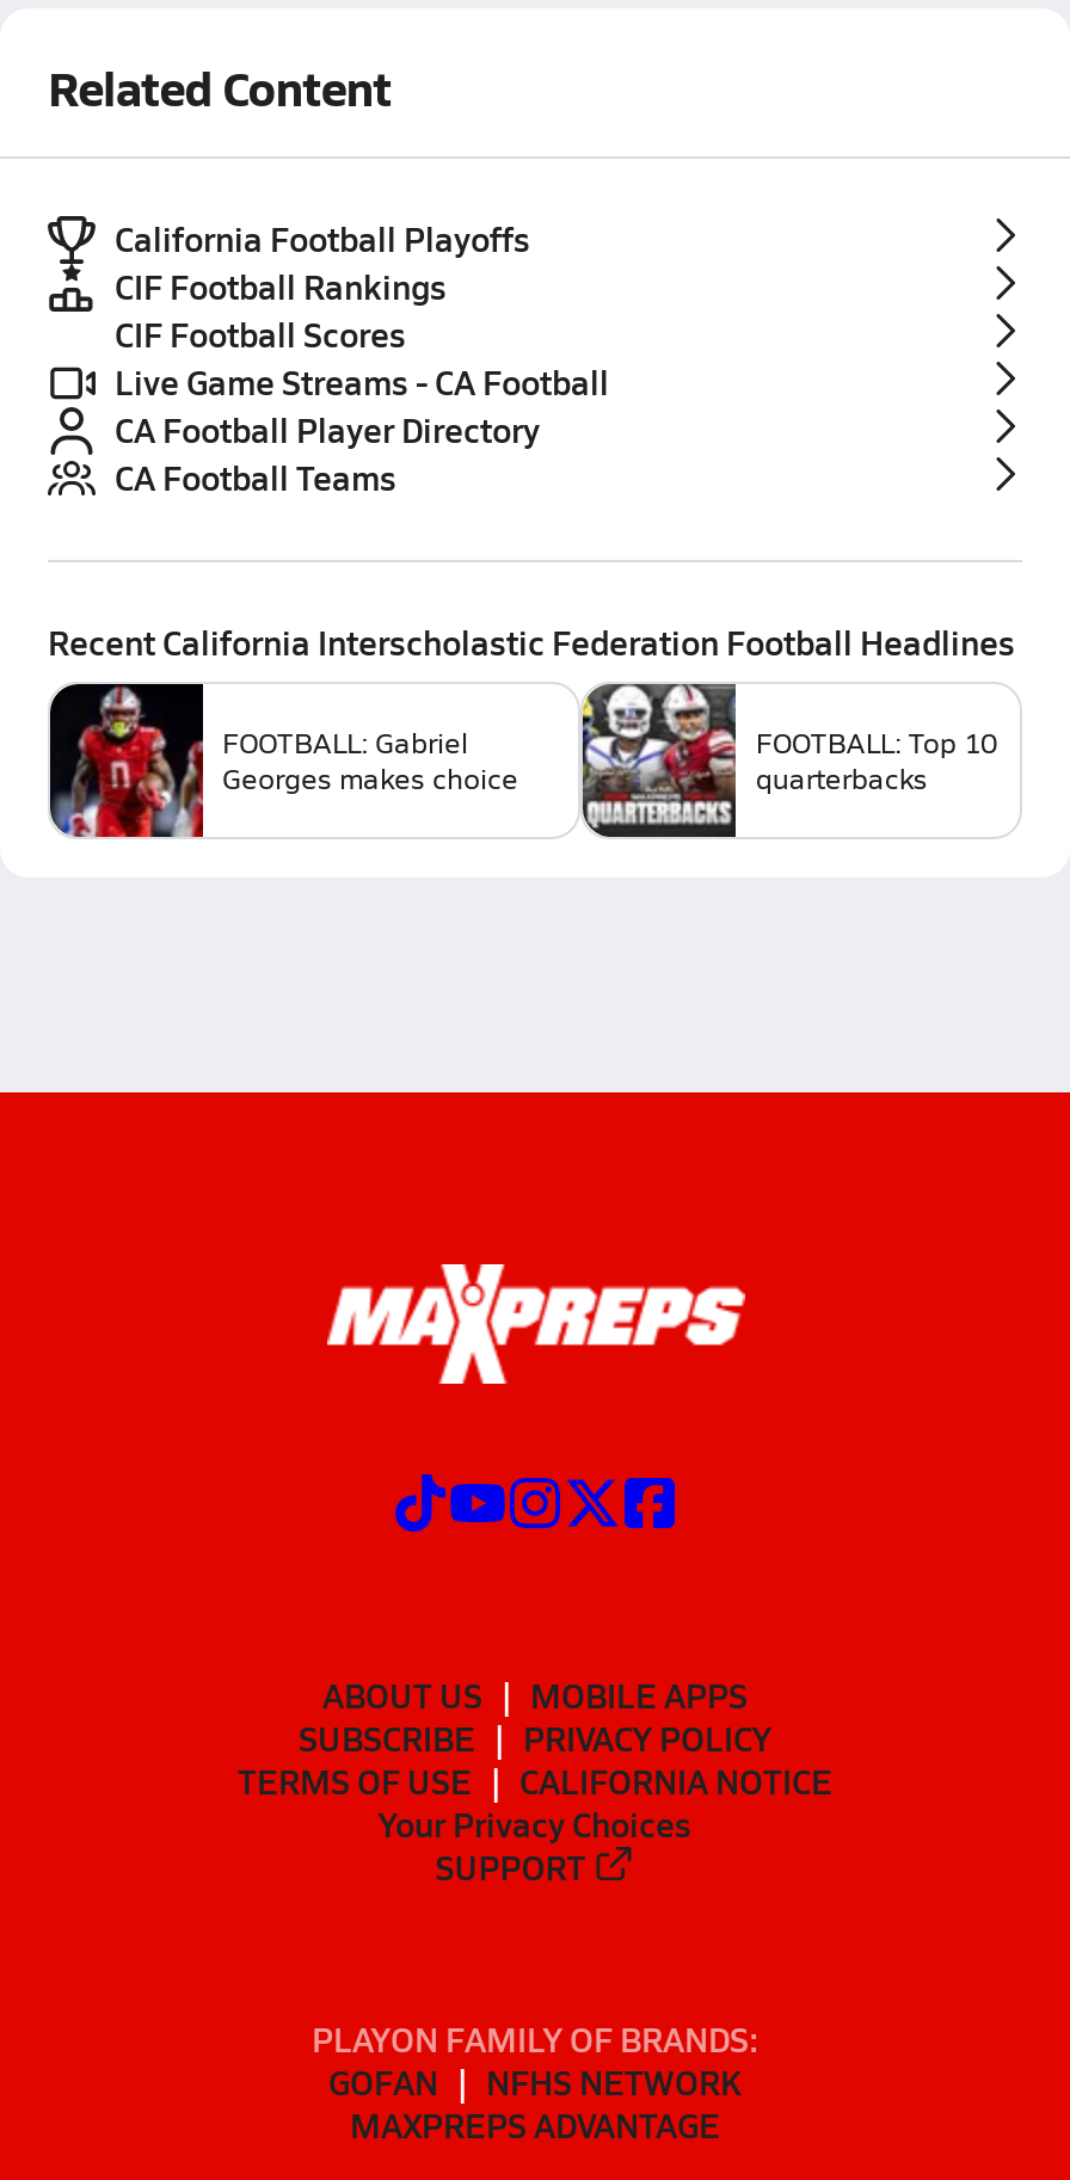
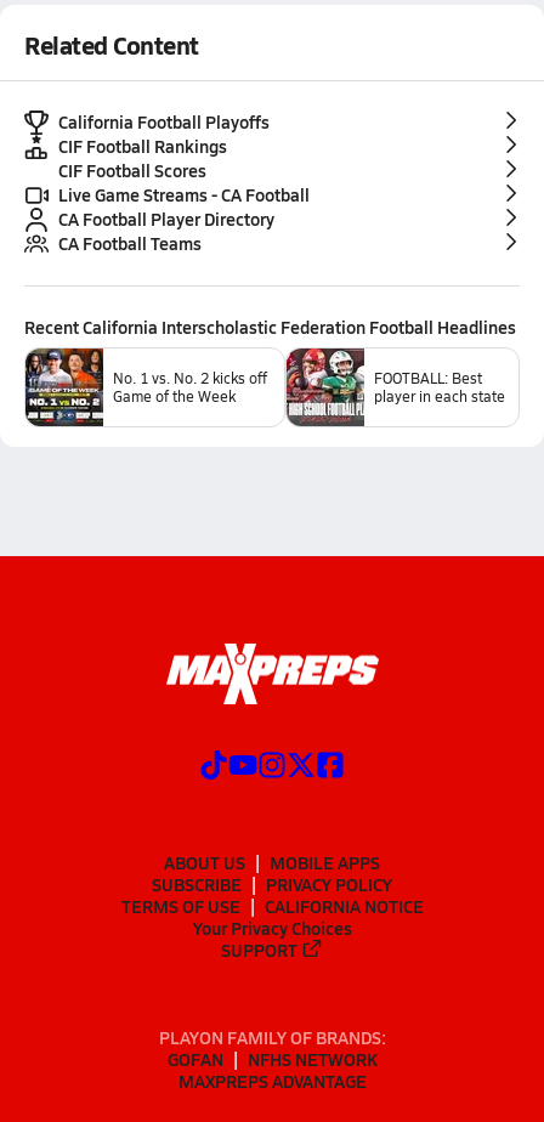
[50,682,518,839] [image] | FOOTBALL: Gabriel | Georges makes choice -> [24,347,267,427] [image] | No. 1 vs. No. 2 kicks off | Game of the Week
[561,682,997,839] [image] | FOOTBALL: Top 10 | quarterbacks -> [284,347,505,427] [image] | FOOTBALL: Best | player in each state

